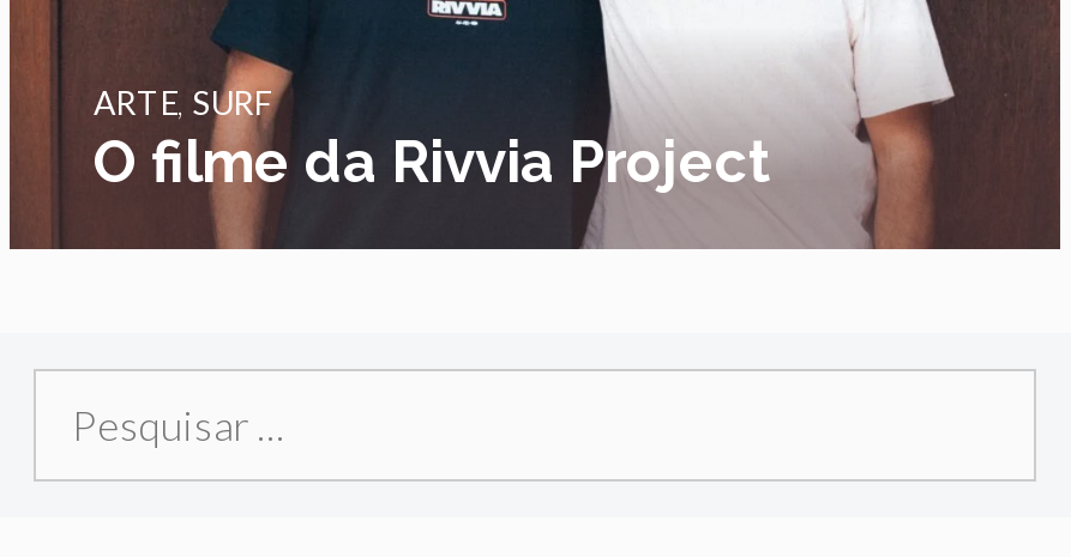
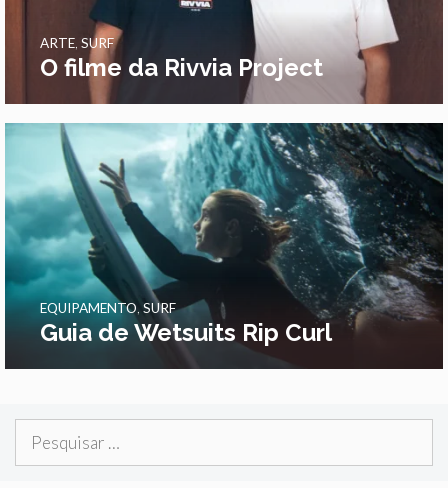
none -> [4,122,443,370] [image] | Guia de Wetsuits Rip Curl
none -> [40,300,176,316] EQUIPAMENTO, SURF

